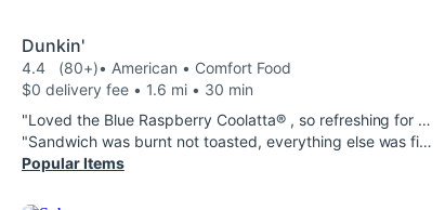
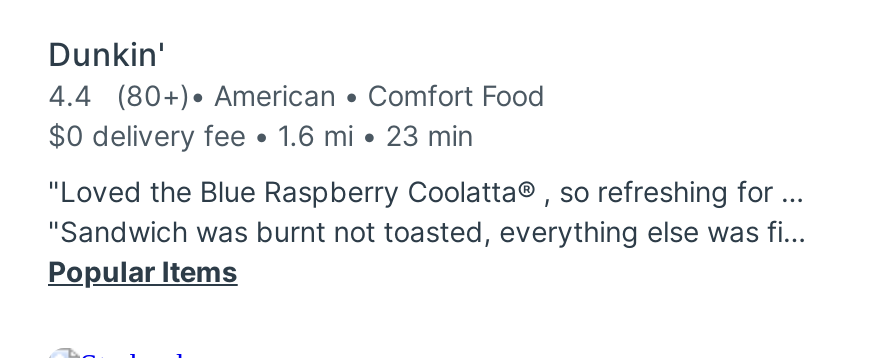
[22,80,253,99] $0 delivery fee • 1.6 mi • 30 min -> [48,118,473,152] $0 delivery fee • 1.6 mi • 23 min

